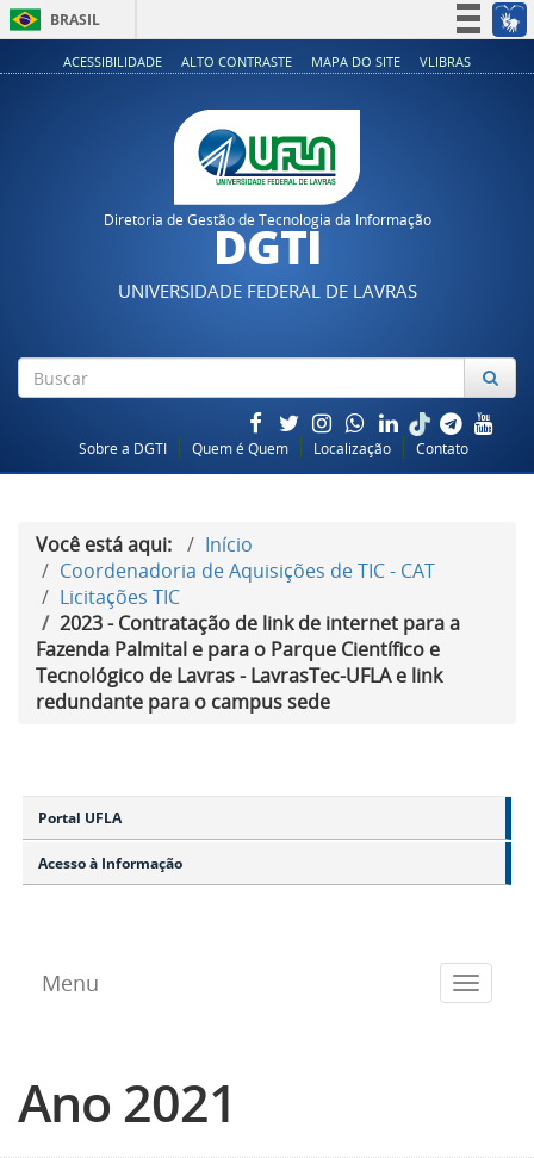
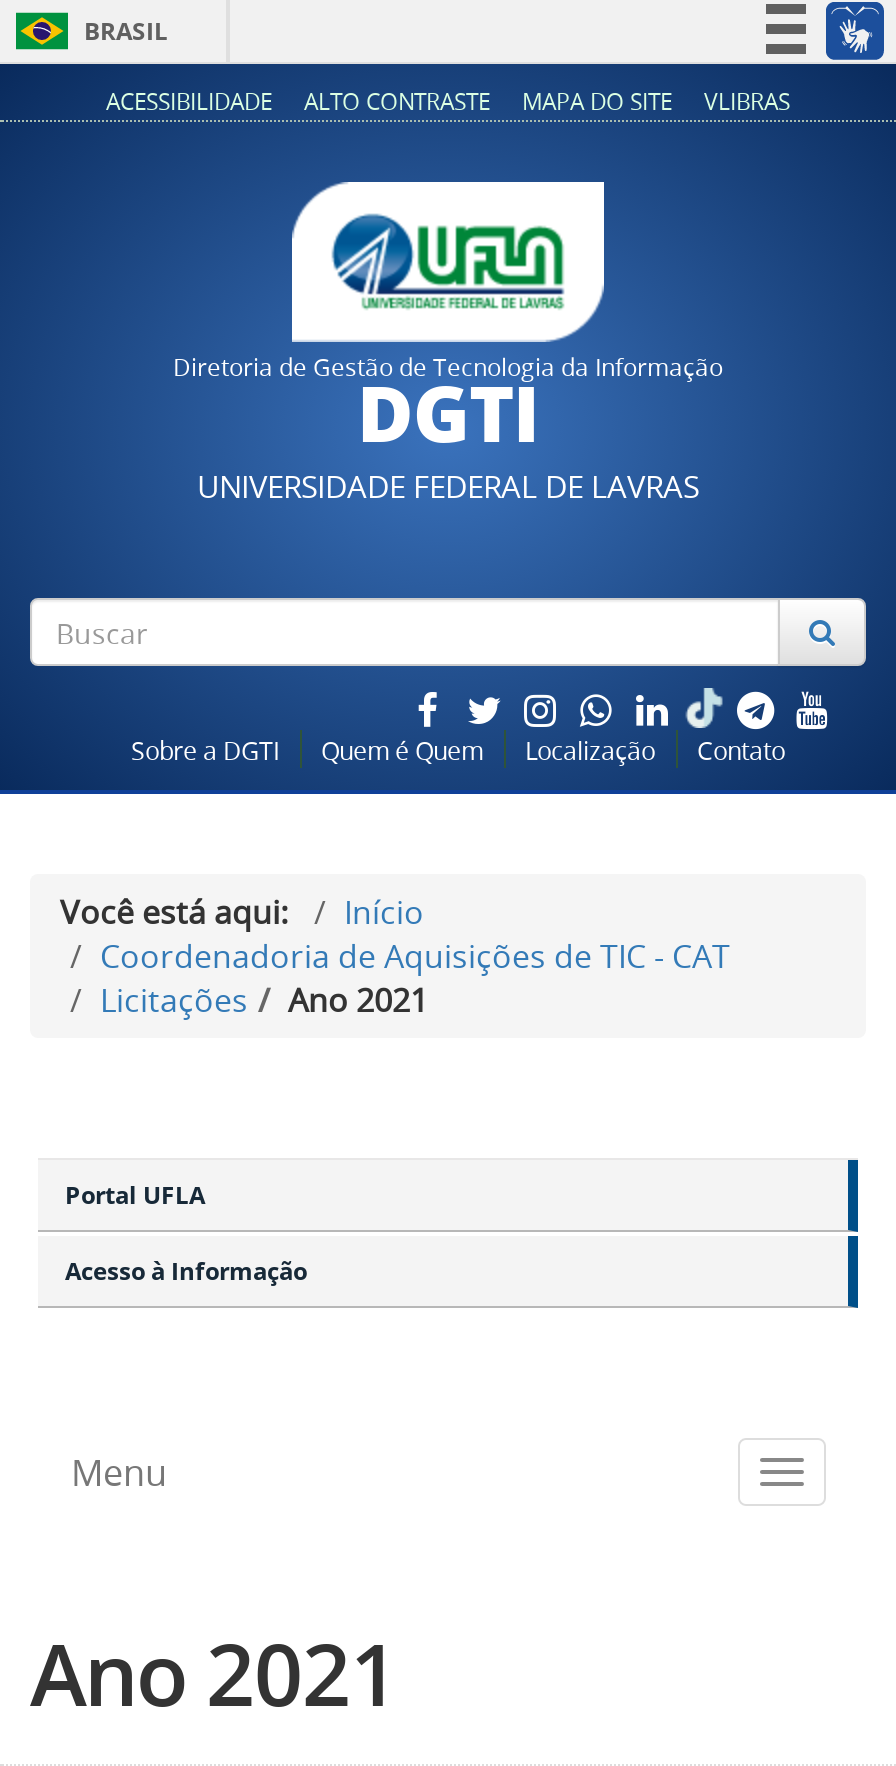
[36,584,460,715] Licitações TIC | 2023 - Contratação de link de internet para a | Fazenda Palmital e para o Parque Científico e | Tecnológico de Lavras - LavrasTec-UFLA e link | redundante para o campus sede -> [100,978,428,1022] Licitações | Ano 2021

